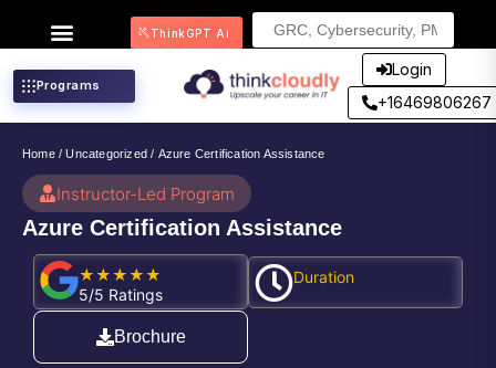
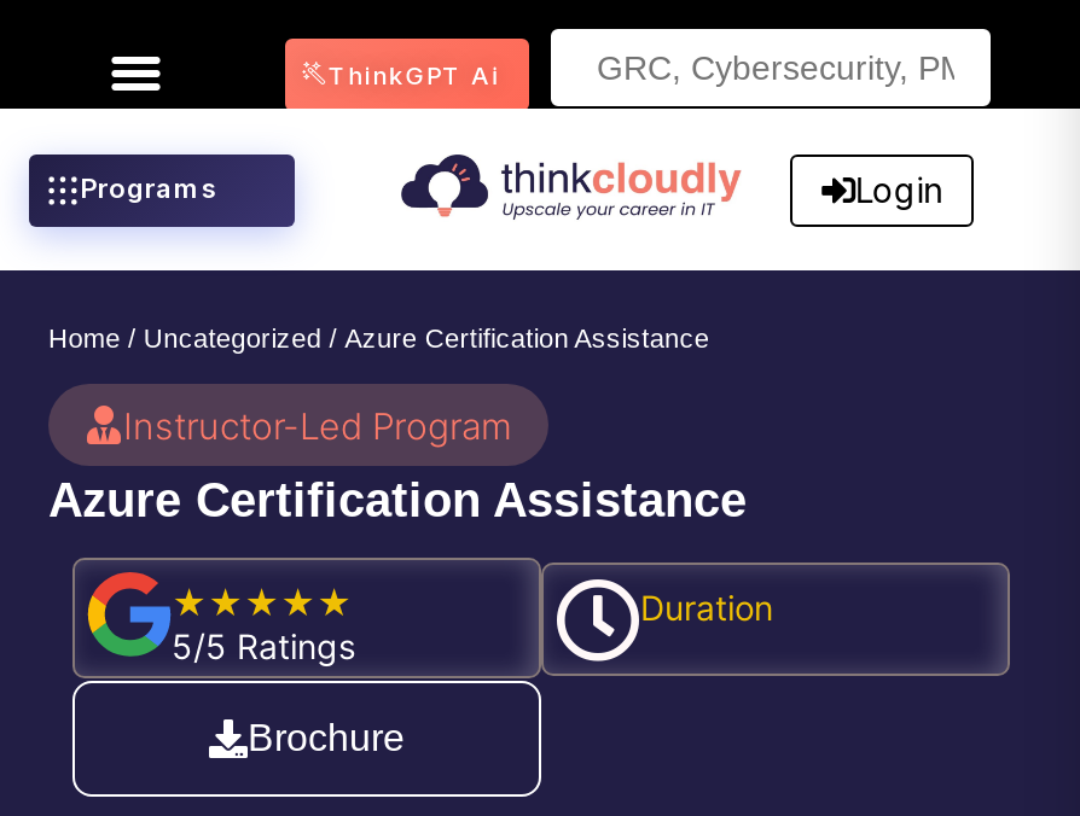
[377,92,491,111] +16469806267 -> none

